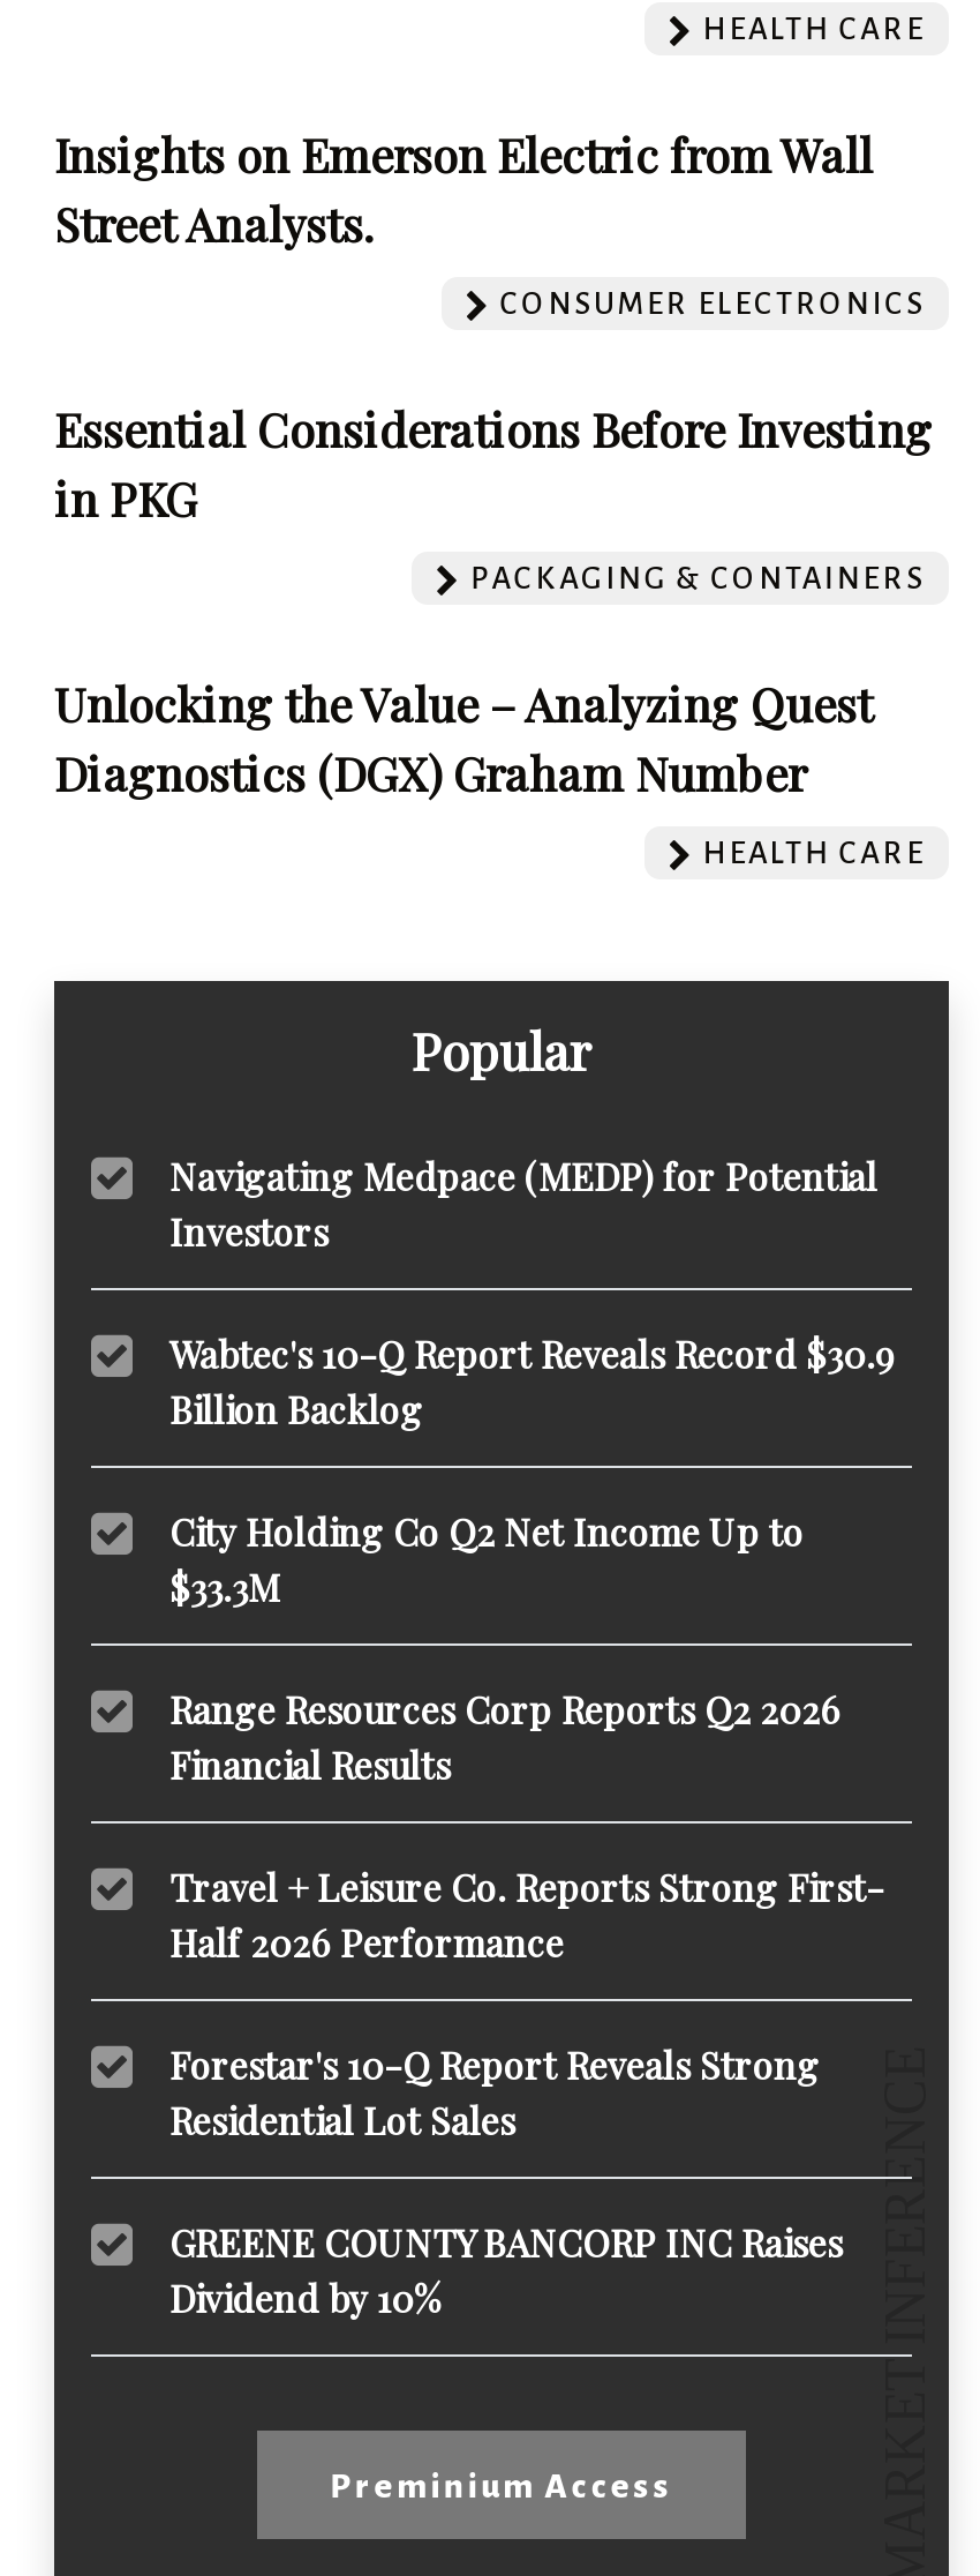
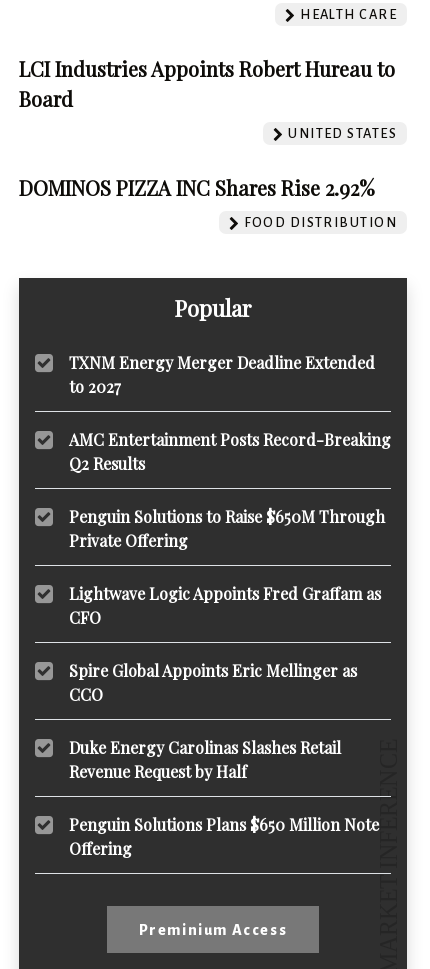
[54,122,933,870] Insights on Emerson Electric from Wall | Street Analysts. | CONSUMER ELECTRONICS | Essential Considerations Before Investing | in PKG | PACKAGING & CONTAINERS | Unlocking the Value – Analyzing Quest | Diagnostics (DGX) Graham Number | HEALTH CARE -> [19,55,397,230] LCI Industries Appoints Robert Hureau to | Board | UNITED STATES | DOMINOS PIZZA INC Shares Rise 2.92% | FOOD DISTRIBUTION
[169,1152,877,1256] Navigating Medpace (MEDP) for Potential | Investors -> [69,352,375,397] TXNM Energy Merger Deadline Extended | to 2027
[169,1330,896,1433] Wabtec's 10-Q Report Reveals Record $30.9 | Billion Backlog -> [69,429,391,474] AMC Entertainment Posts Record-Breaking | Q2 Results
[169,1507,804,1611] City Holding Co Q2 Net Income Up to | $33.3M -> [69,506,385,551] Penguin Solutions to Raise $650M Through | Private Offering
[169,1685,840,1789] Range Resources Corp Reports Q2 2026 | Financial Results -> [69,583,381,628] Lightwave Logic Appoints Fred Graffam as | CFO
[169,1863,884,1967] Travel + Leisure Co. Reports Strong First- | Half 2026 Performance -> [69,660,357,705] Spire Global Appoints Eric Mellinger as | CCO
[169,2040,820,2144] Forestar's 10-Q Report Reveals Strong | Residential Lot Sales -> [69,737,341,782] Duke Energy Carolinas Slashes Retail | Revenue Request by Half
[169,2218,843,2322] GREENE COUNTY BANCORP INC Raises | Dividend by 10% -> [69,814,379,859] Penguin Solutions Plans $650 Million Note | Offering

